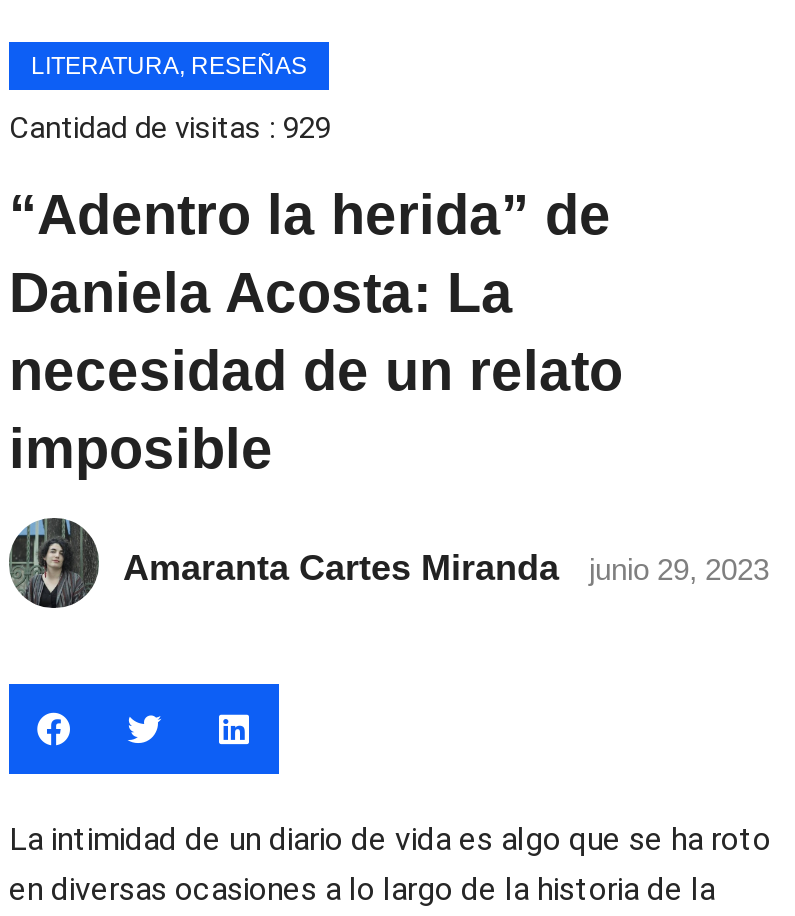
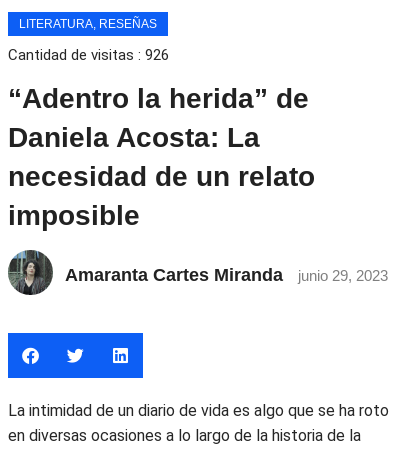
[9,109,331,145] Cantidad de visitas : 929 -> [8,46,169,64] Cantidad de visitas : 926

